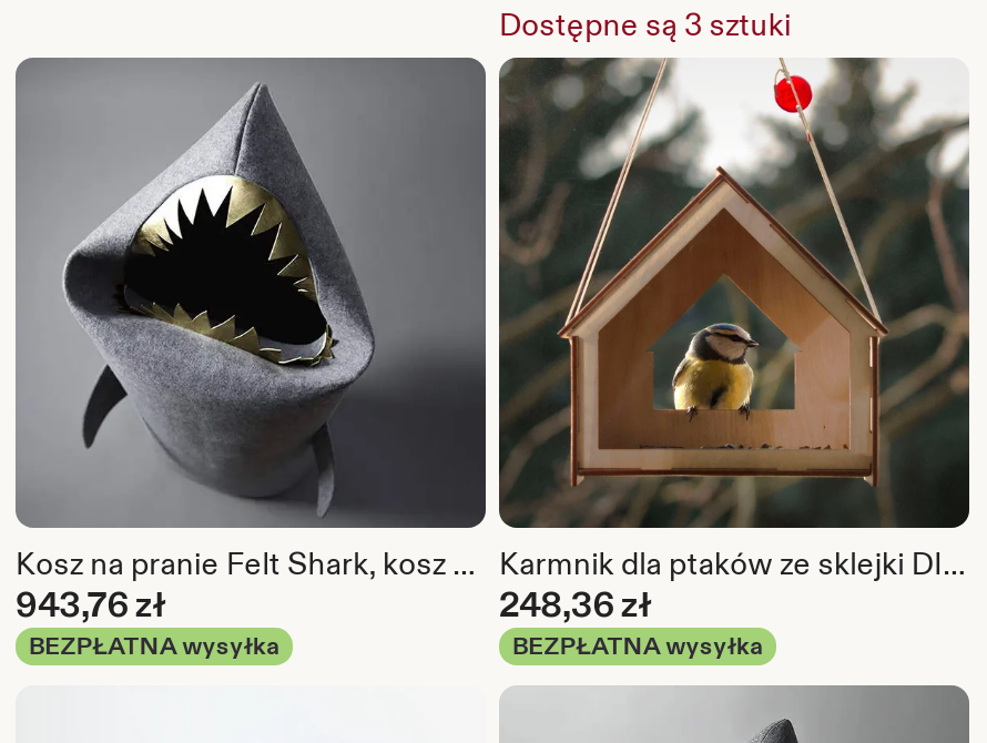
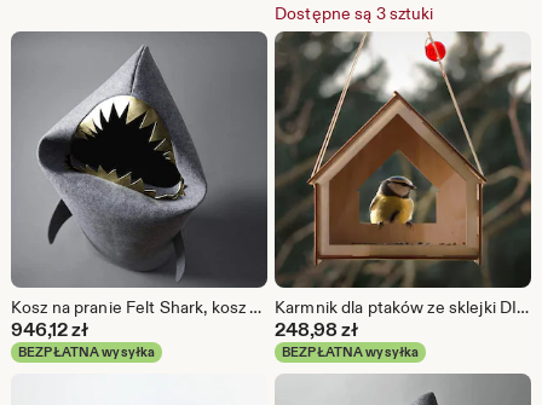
[16,581,165,625] 943,76 zł -> [11,317,88,341] 946,12 zł
[499,581,651,625] 248,36 zł -> [275,317,358,341] 248,98 zł

